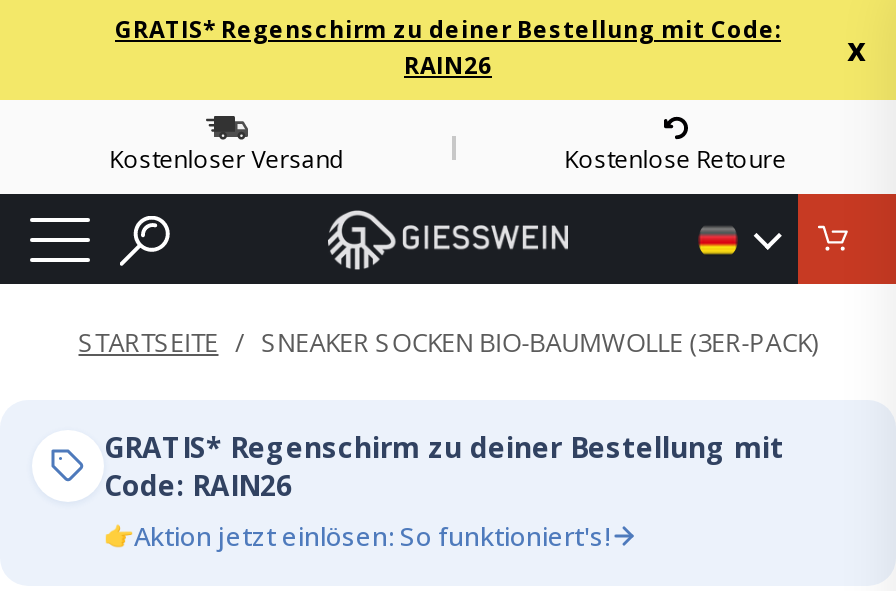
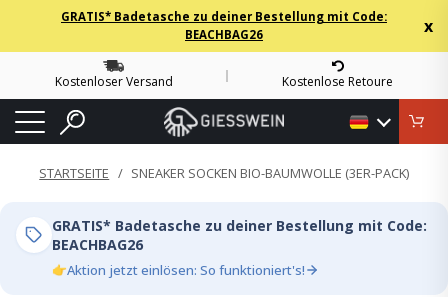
[115,14,781,80] GRATIS* Regenschirm zu deiner Bestellung mit Code: | RAIN26 -> [61,9,387,42] GRATIS* Badetasche zu deiner Bestellung mit Code: | BEACHBAG26
[104,429,784,505] GRATIS* Regenschirm zu deiner Bestellung mit | Code: RAIN26 -> [52,216,427,254] GRATIS* Badetasche zu deiner Bestellung mit Code: | BEACHBAG26

